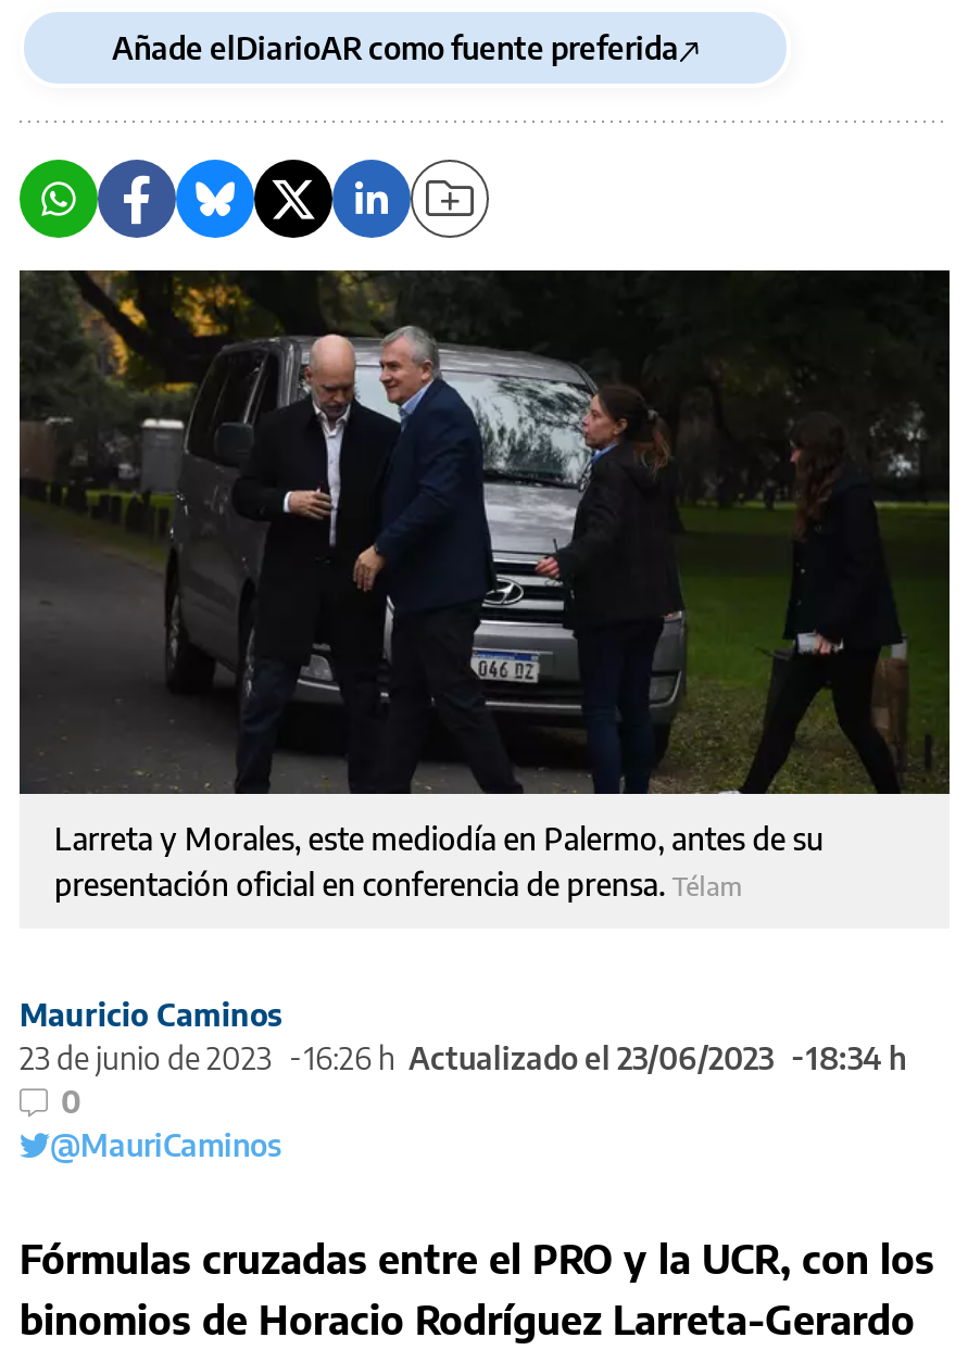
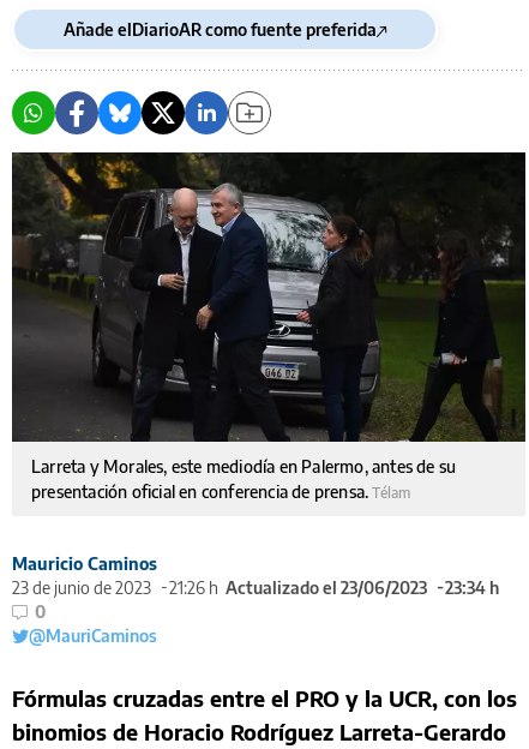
[304,1040,774,1077] 16:26 h Actualizado el 23/06/2023 -> [169,578,427,598] 21:26 h Actualizado el 23/06/2023
[806,1040,906,1077] 18:34 h -> [445,578,499,598] 23:34 h

